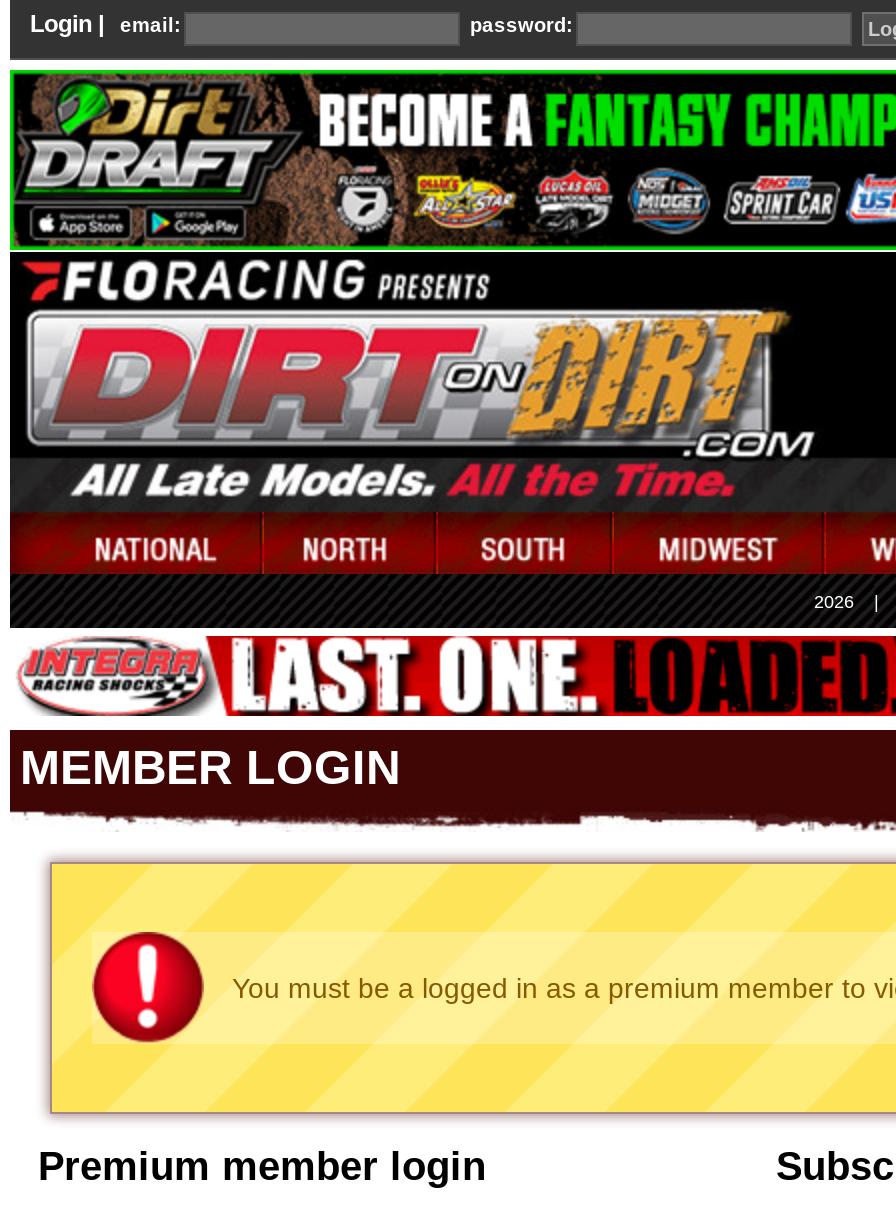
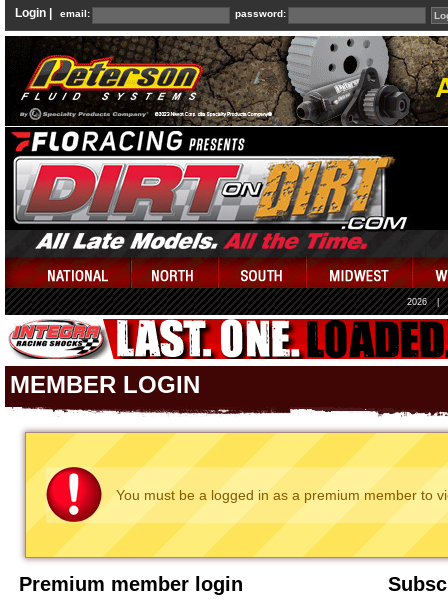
[8,68,890,252] [image] -> [4,35,445,127] [image]

